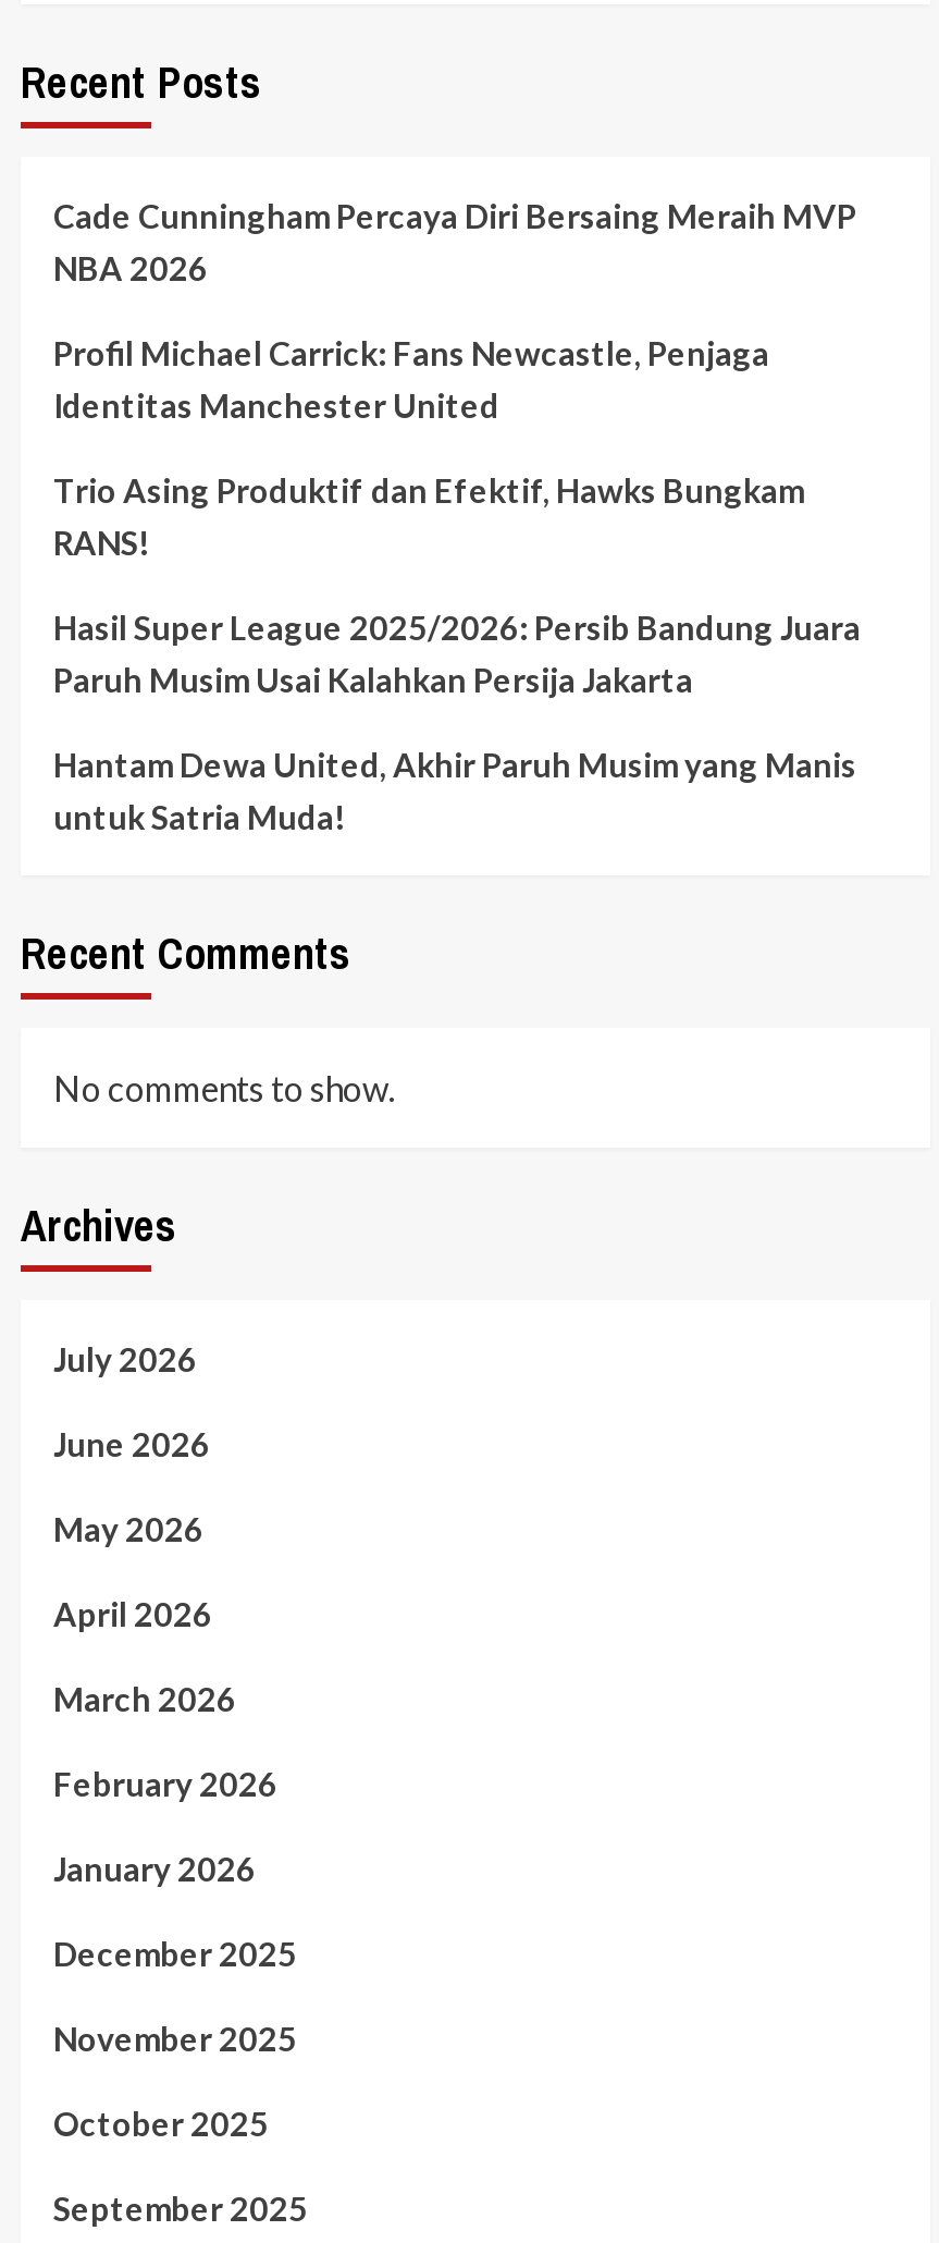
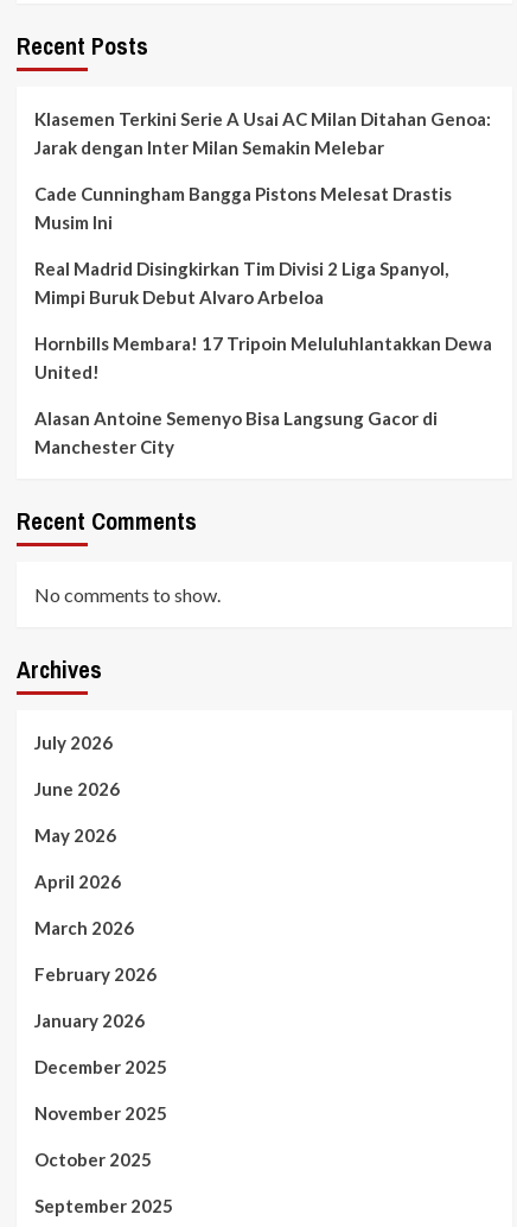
[53,196,856,287] Cade Cunningham Percaya Diri Bersaing Meraih MVP | NBA 2026 -> [34,108,491,158] Klasemen Terkini Serie A Usai AC Milan Ditahan Genoa: | Jarak dengan Inter Milan Semakin Melebar
[53,333,769,424] Profil Michael Carrick: Fans Newcastle, Penjaga | Identitas Manchester United -> [34,183,452,233] Cade Cunningham Bangga Pistons Melesat Drastis | Musim Ini
[53,470,804,561] Trio Asing Produktif dan Efektif, Hawks Bungkam | RANS! -> [34,258,448,307] Real Madrid Disingkirkan Tim Divisi 2 Liga Spanyol, | Mimpi Buruk Debut Alvaro Arbeloa
[53,607,861,699] Hasil Super League 2025/2026: Persib Bandung Juara | Paruh Musim Usai Kalahkan Persija Jakarta -> [34,332,492,382] Hornbills Membara! 17 Tripoin Meluluhlantakkan Dewa | United!
[53,744,856,836] Hantam Dewa United, Akhir Paruh Musim yang Manis | untuk Satria Muda! -> [34,407,438,457] Alasan Antoine Semenyo Bisa Langsung Gacor di | Manchester City

